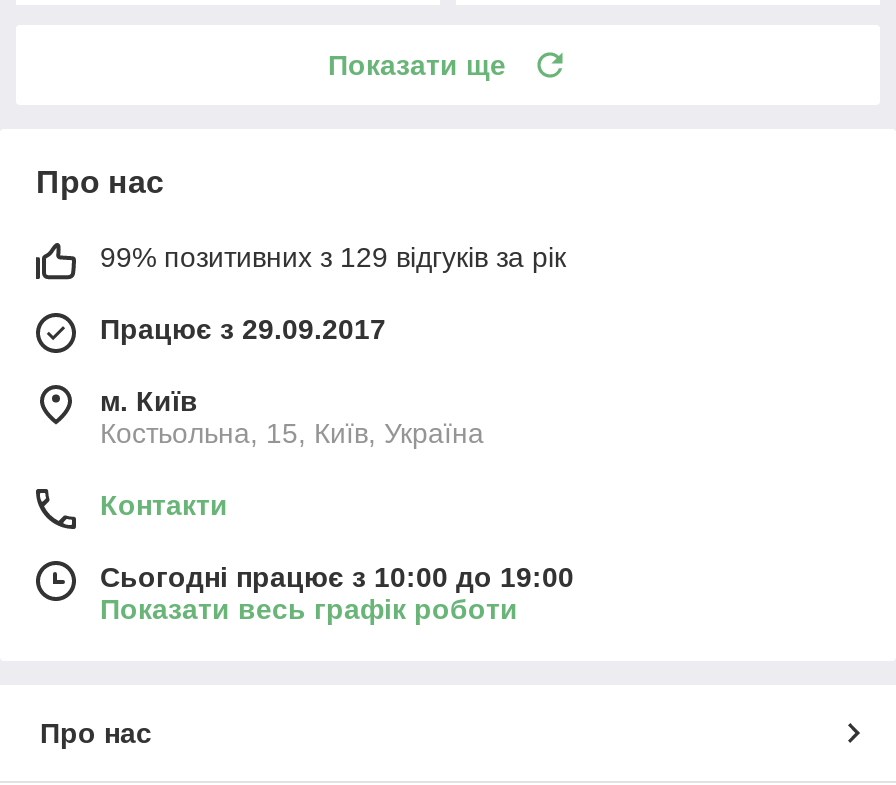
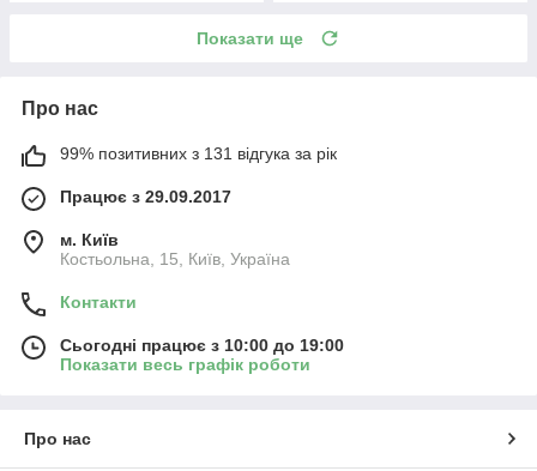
[100,241,566,273] 99% позитивних з 129 відгуків за рік -> [60,144,337,163] 99% позитивних з 131 відгука за рік

